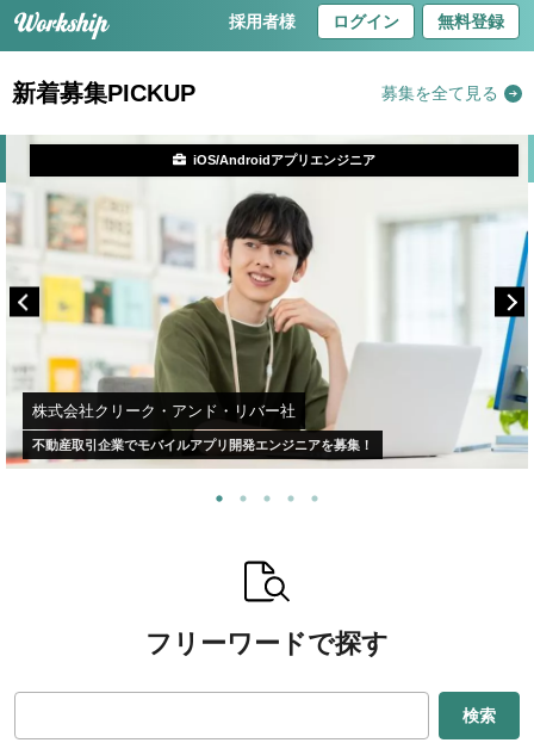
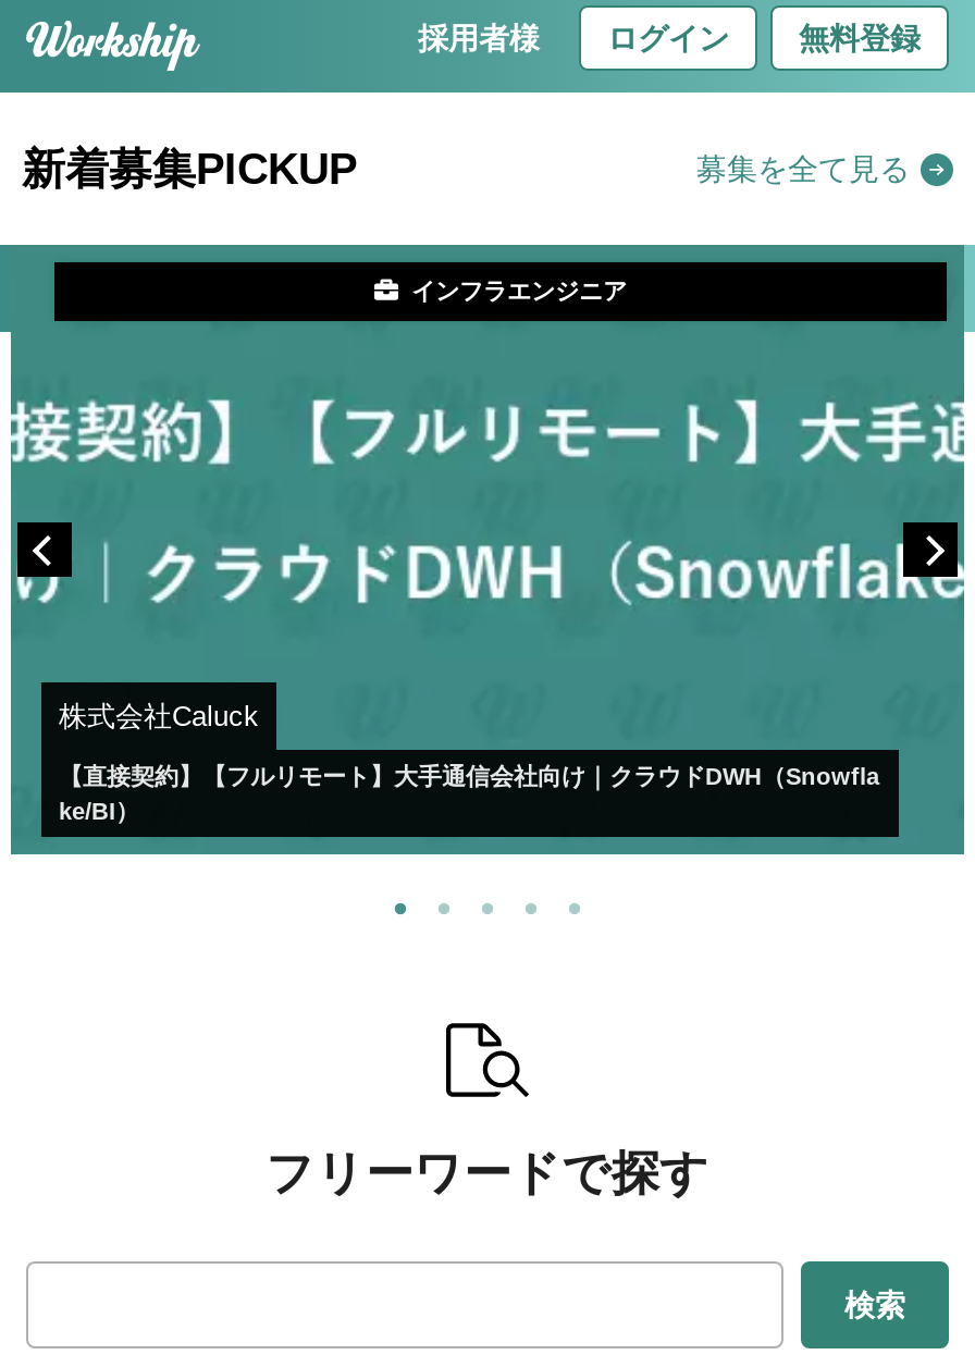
[5,135,529,469] [image] | 株式会社クリーク・アンド・リバー社 -> [9,243,966,857] [image] | 株式会社Caluck
[193,153,375,167] iOS/Androidアプリエンジニア -> [411,278,627,304] インフラエンジニア
[32,438,373,452] 不動産取引企業でモバイルアプリ開発エンジニアを募集！ -> [59,763,879,824] 【直接契約】【フルリモート】大手通信会社向け｜クラウドDWH（Snowfla | ke/BI）

